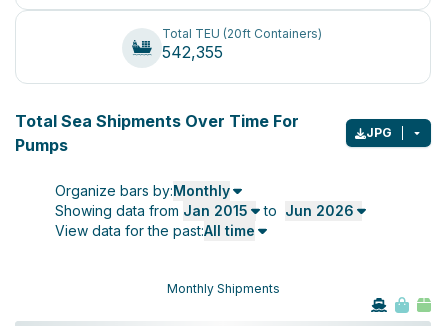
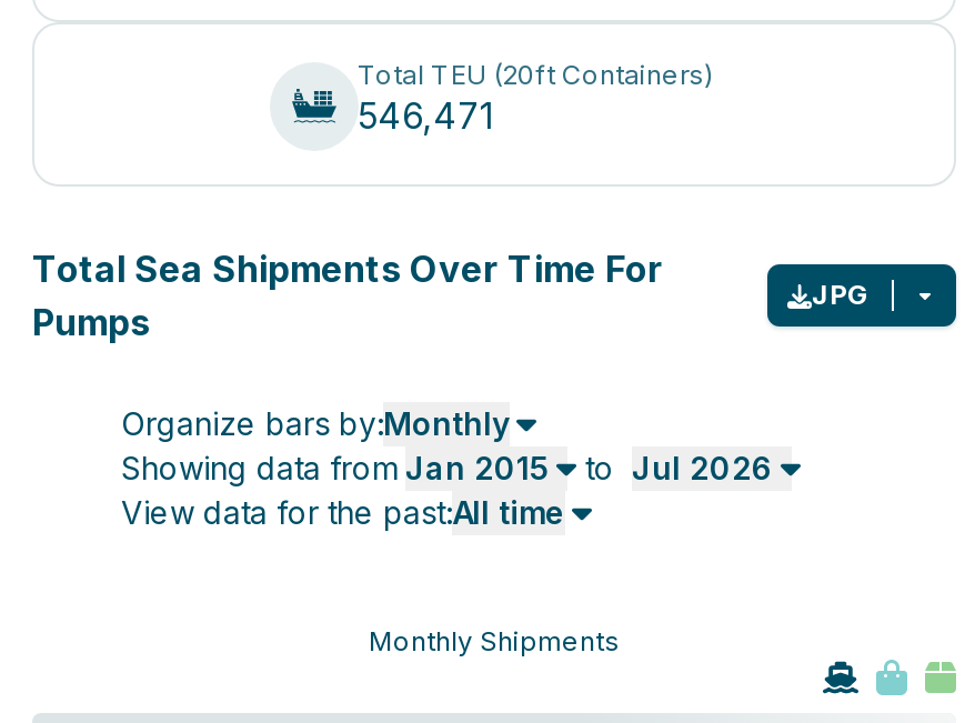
[161,42,222,62] 542,355 -> [358,93,495,138] 546,471
[55,202,354,219] Showing data from Jan 2015 to Jun 2026 -> [121,449,774,486] Showing data from Jan 2015 to Jul 2026

